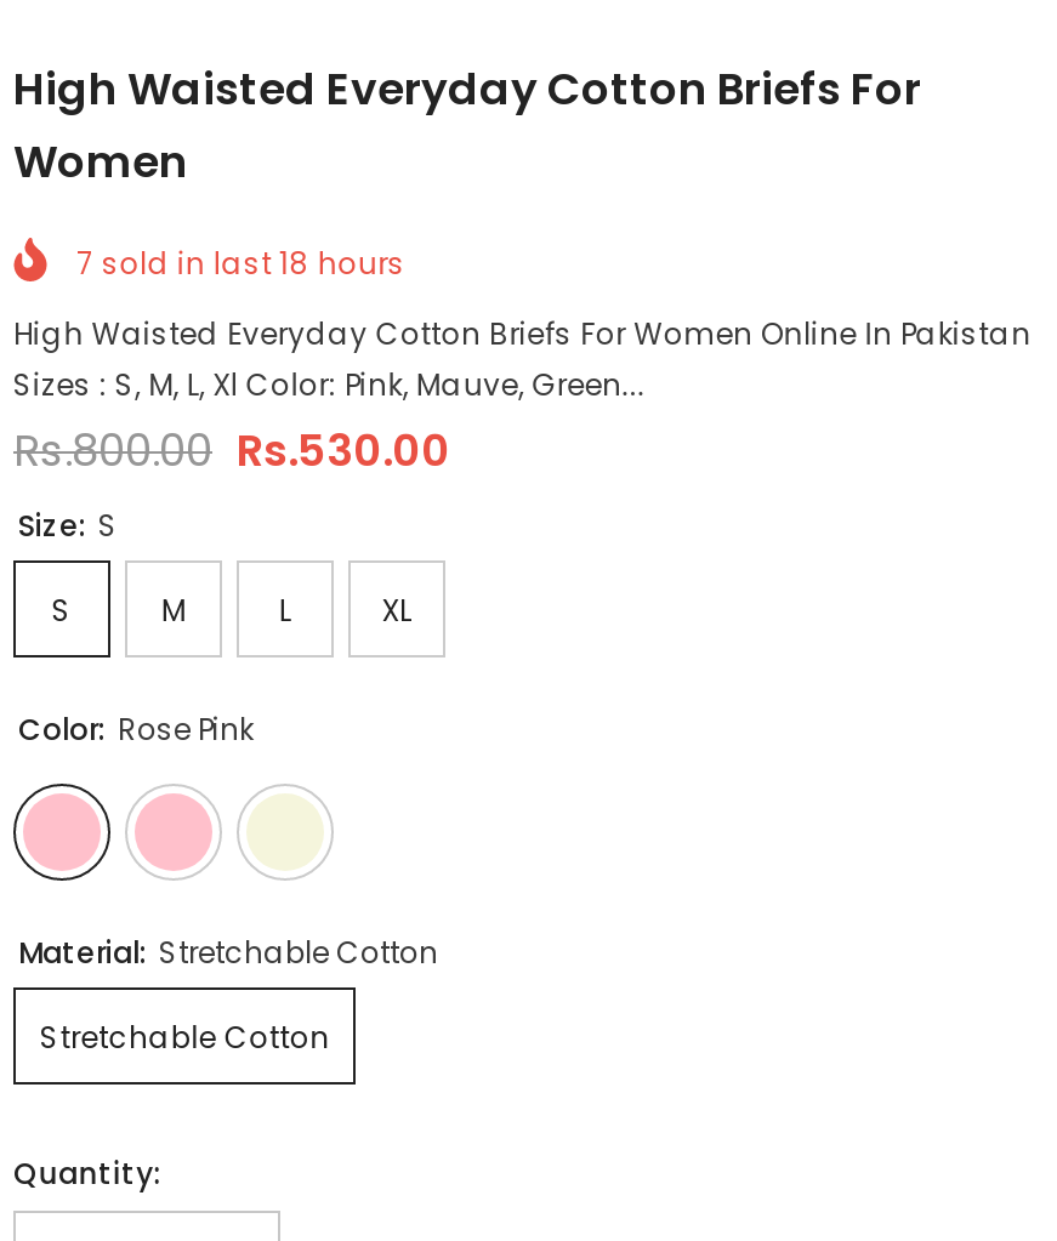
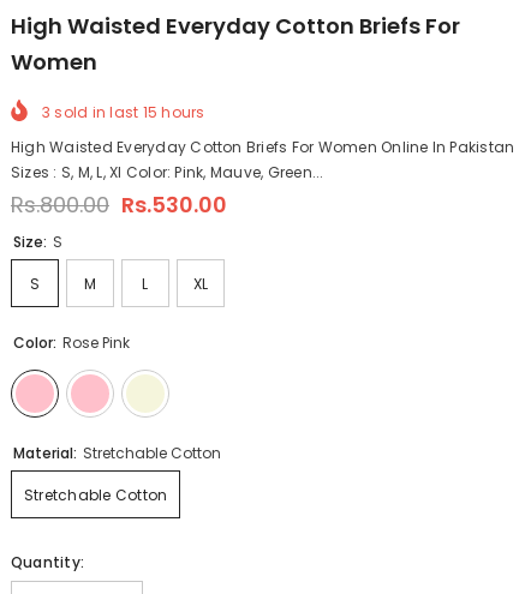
[76,243,406,284] 7 sold in last 18 hours -> [42,102,205,123] 3 sold in last 15 hours

